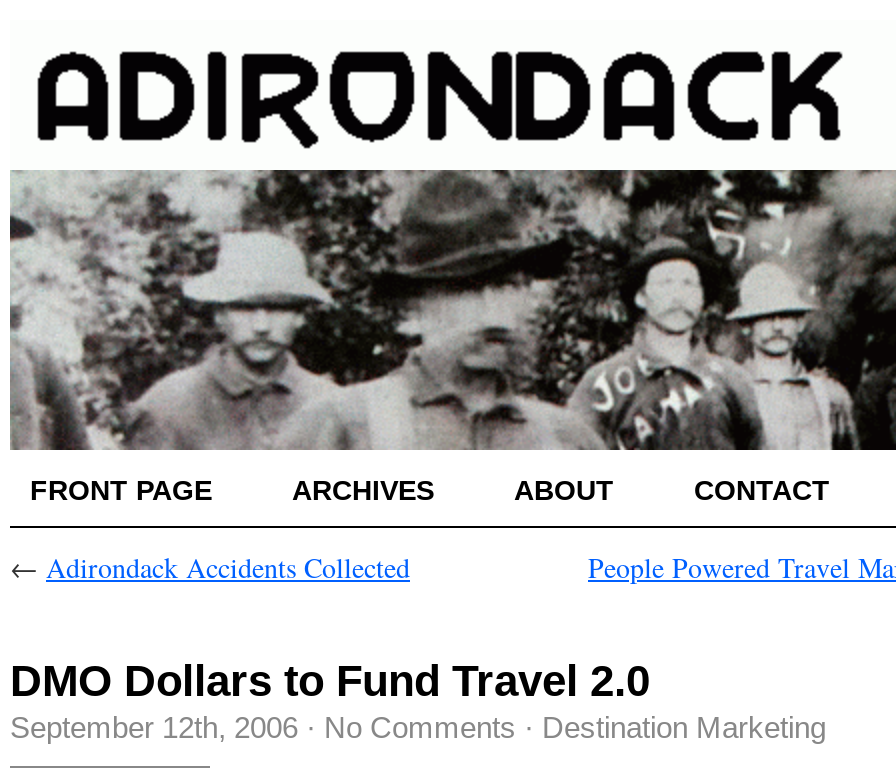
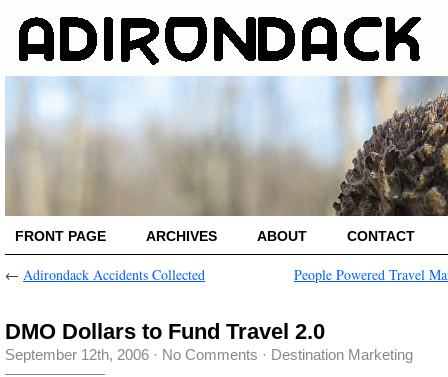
[8,168,890,450] [image] -> [5,76,445,217] [image]

